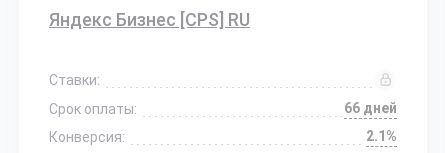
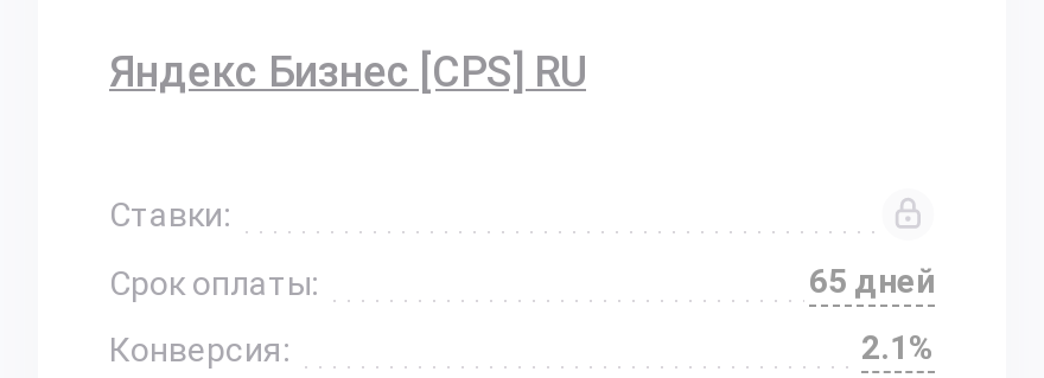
[344,100,397,116] 66 дней -> [809,262,935,300] 65 дней

